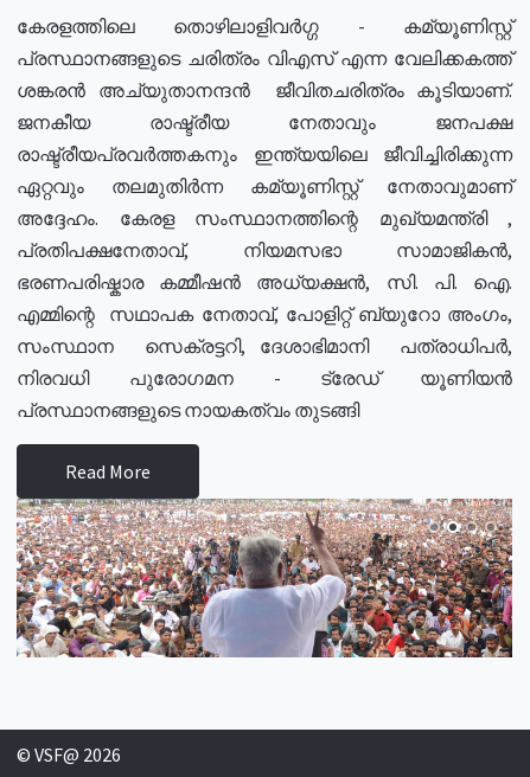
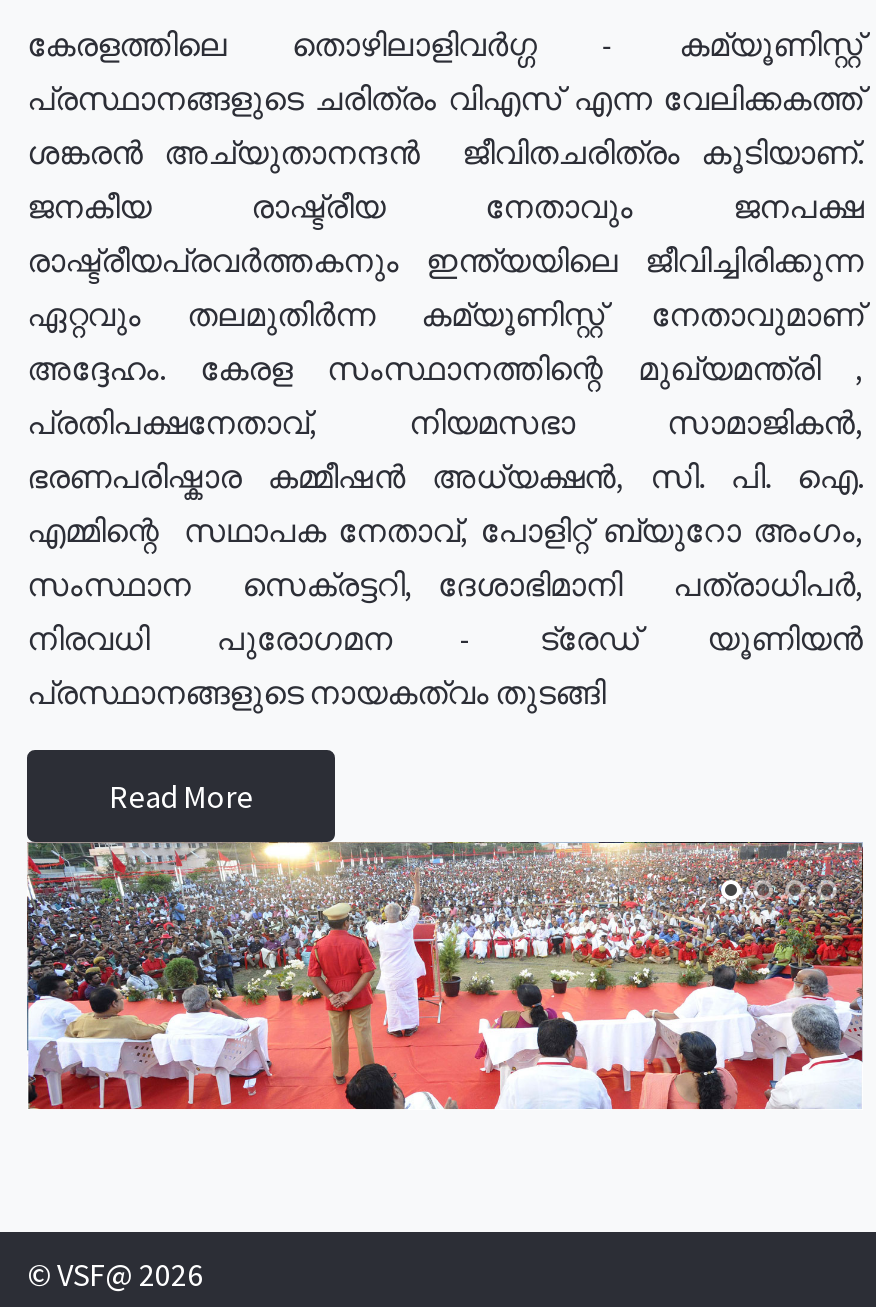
[15,499,513,659] [image] -> [25,840,865,1112] [image]

